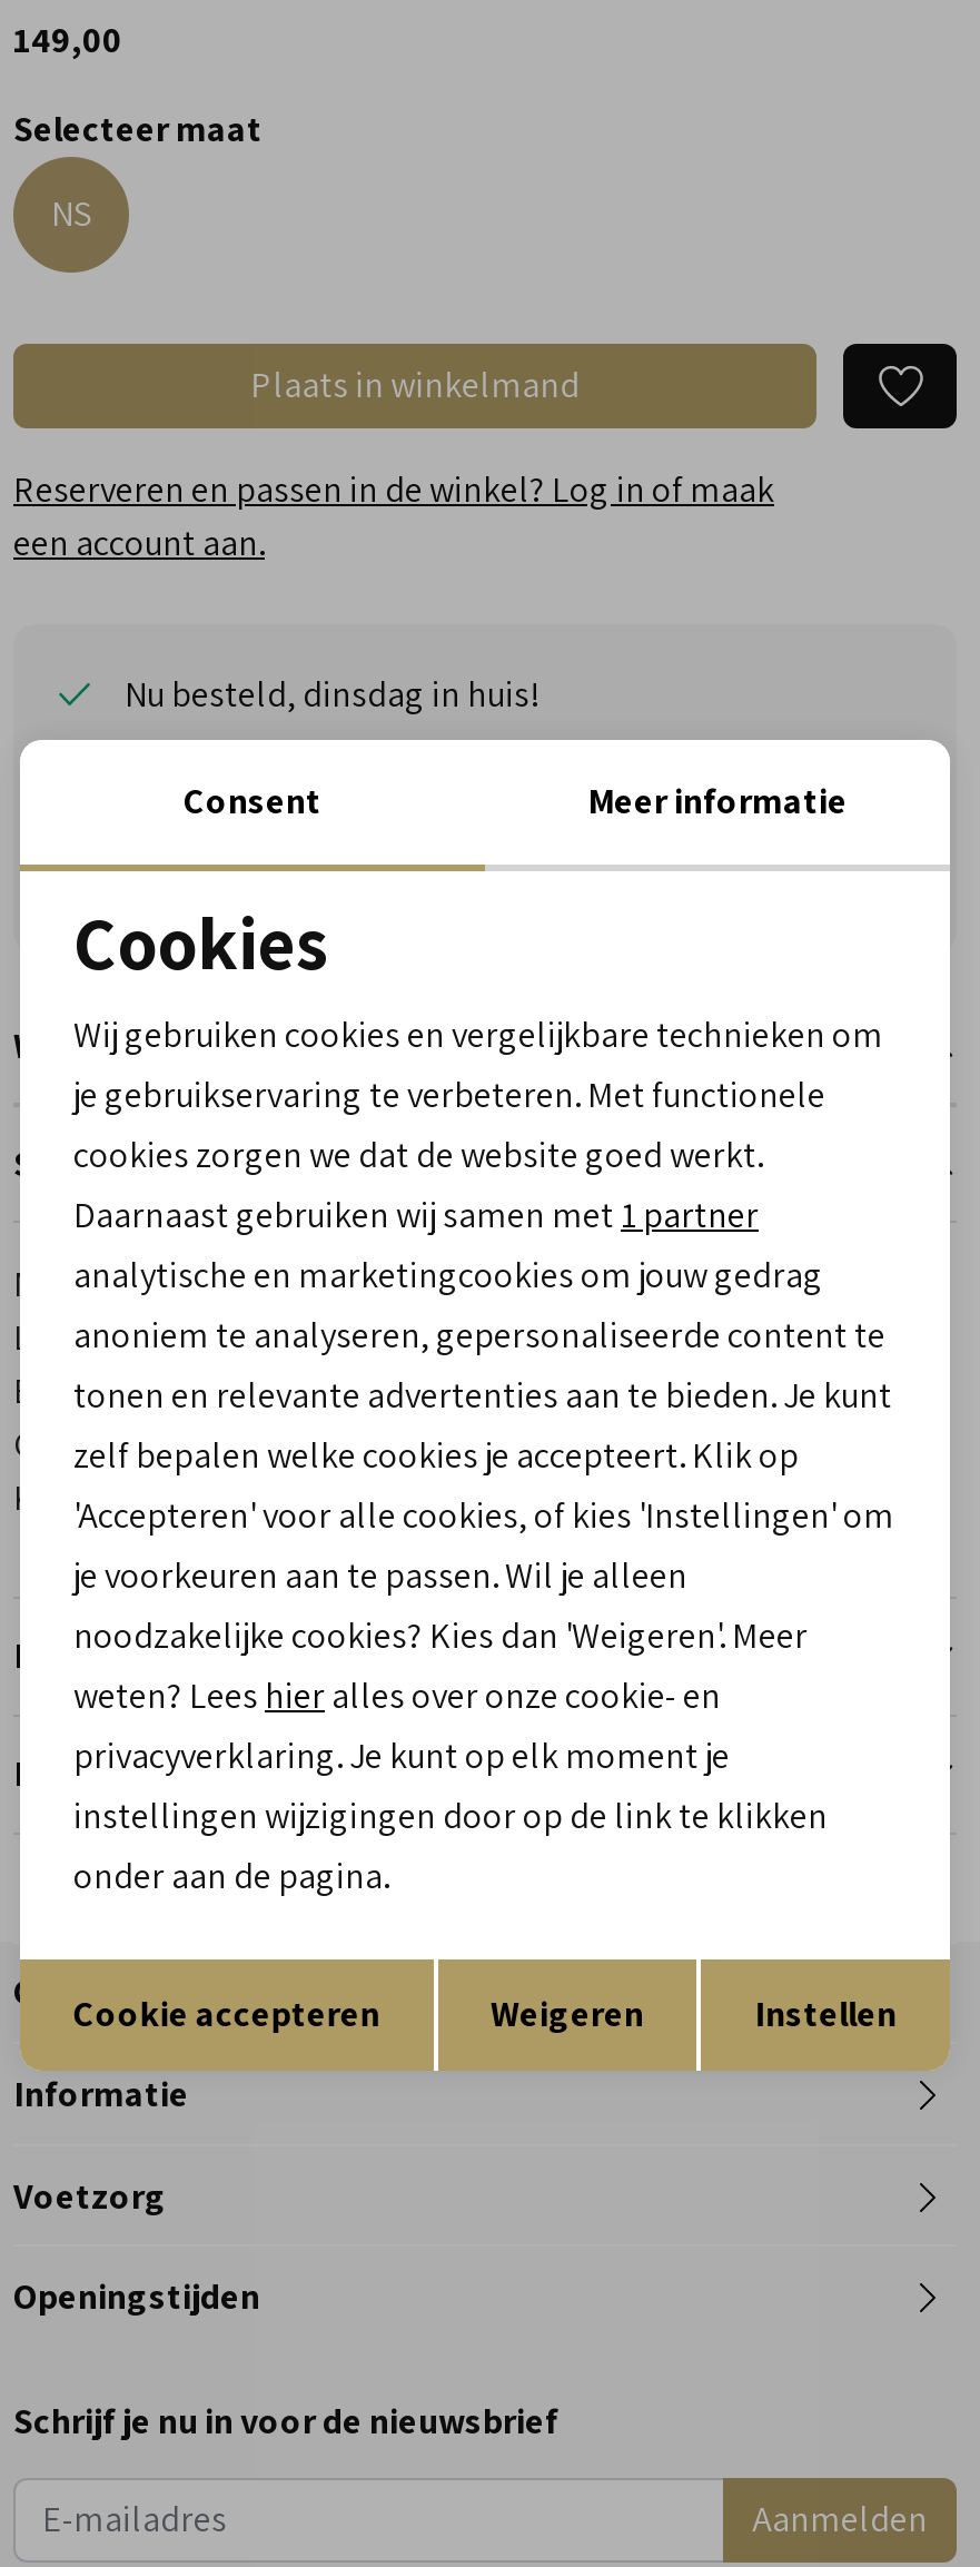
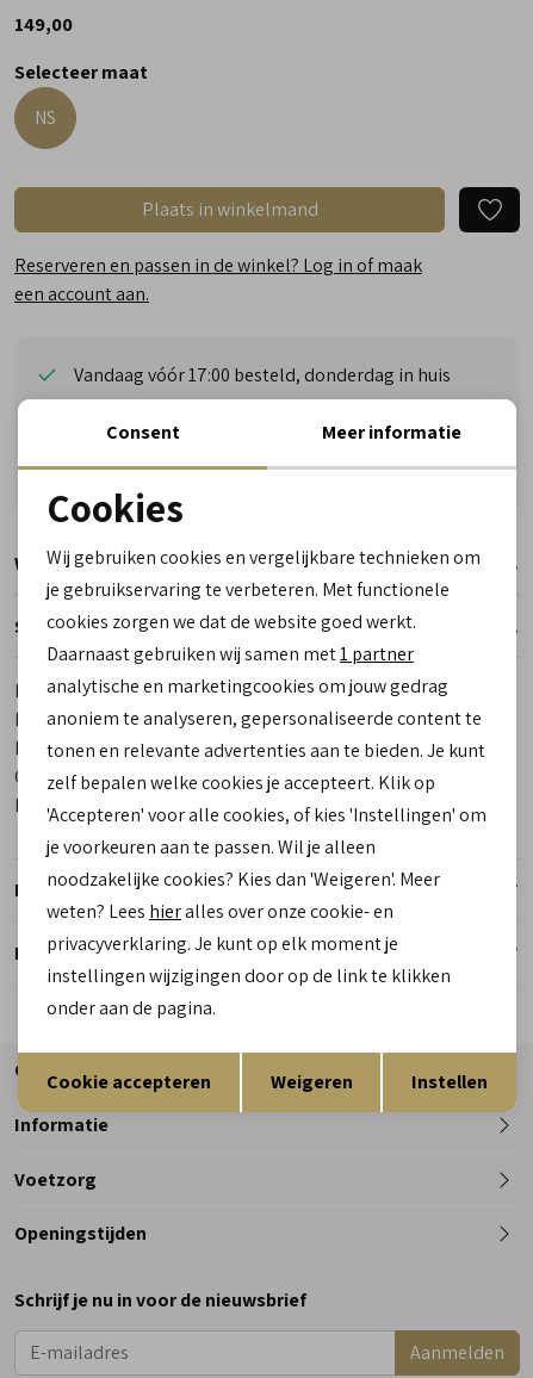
[125,670,538,717] Nu besteld, dinsdag in huis! -> [74,362,451,387] Vandaag vóór 17:00 besteld, donderdag in huis

